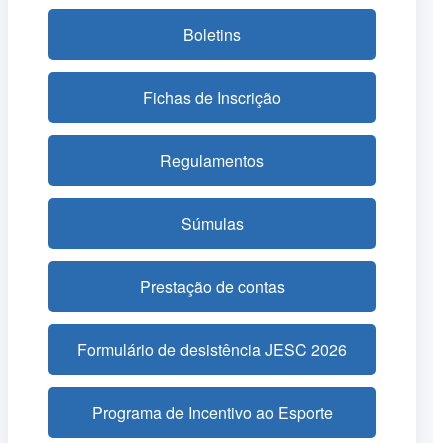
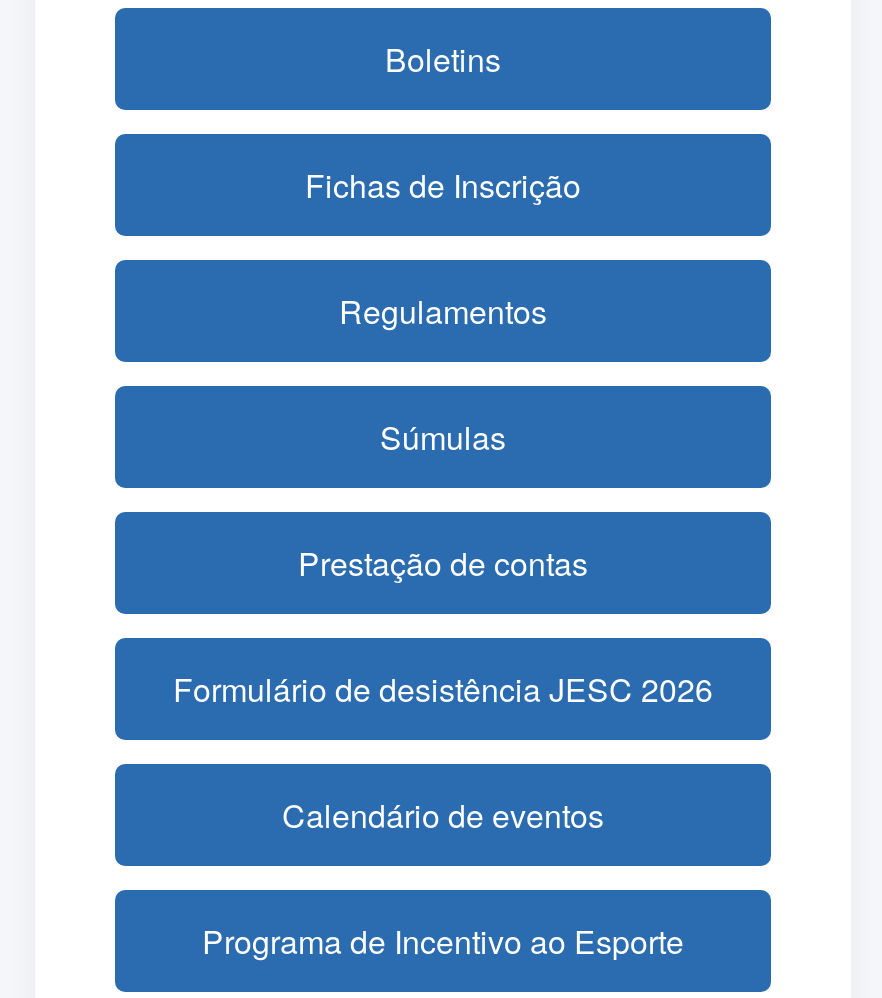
none -> [282,792,604,838] Calendário de eventos

